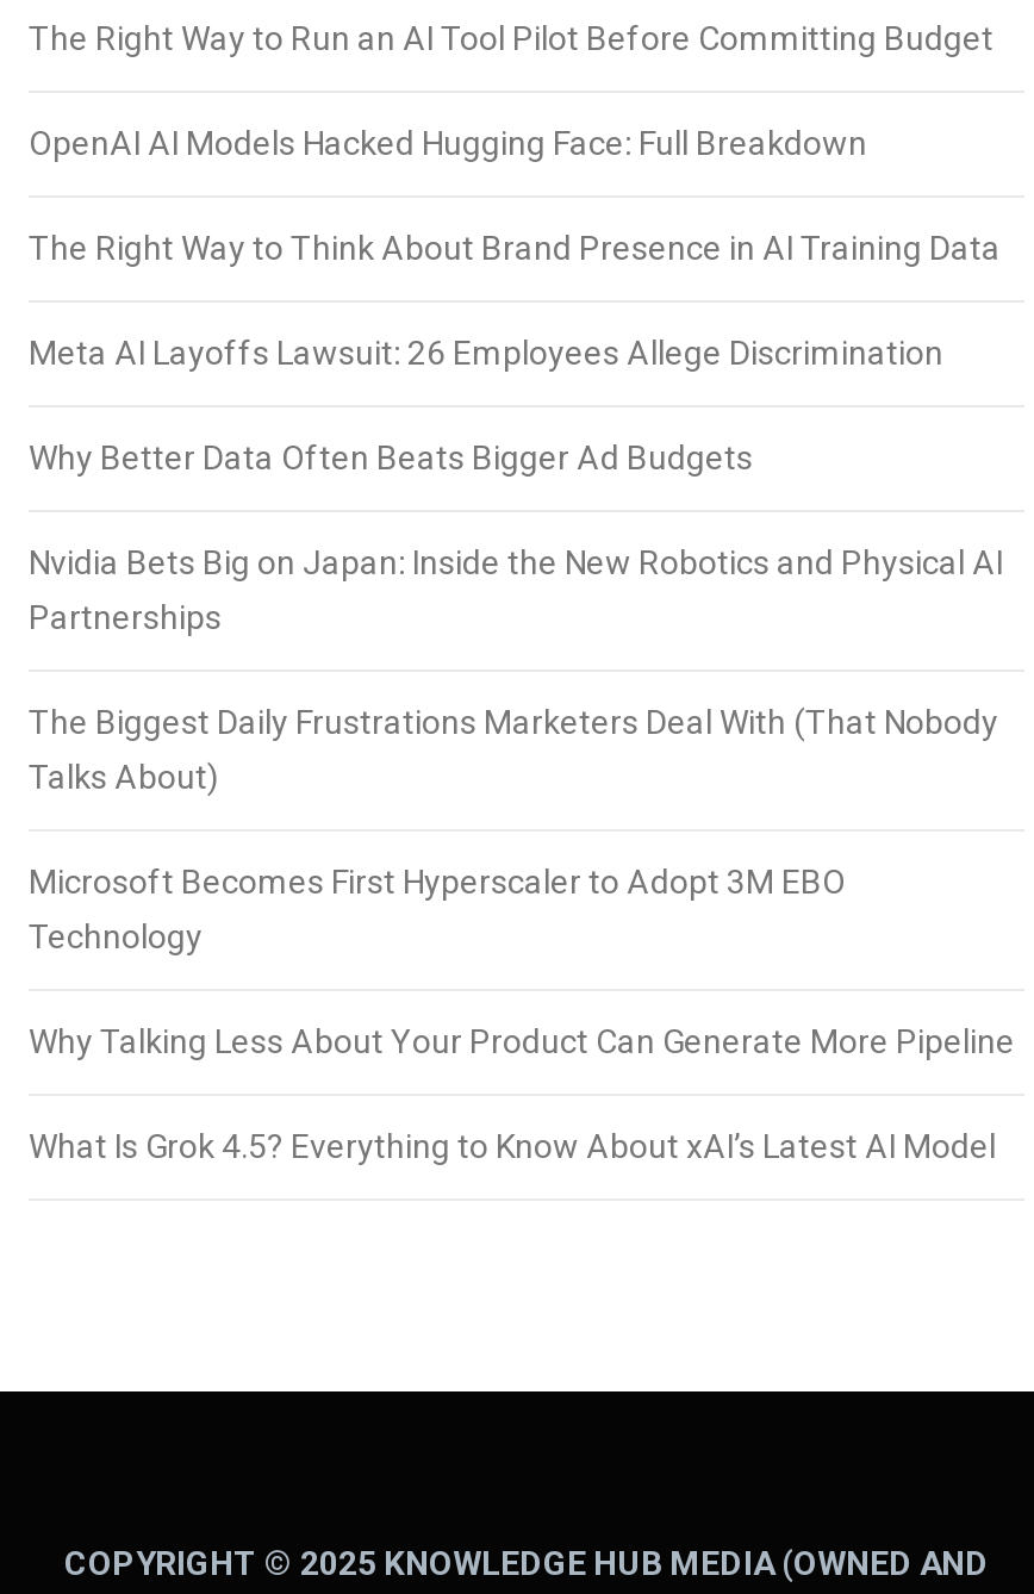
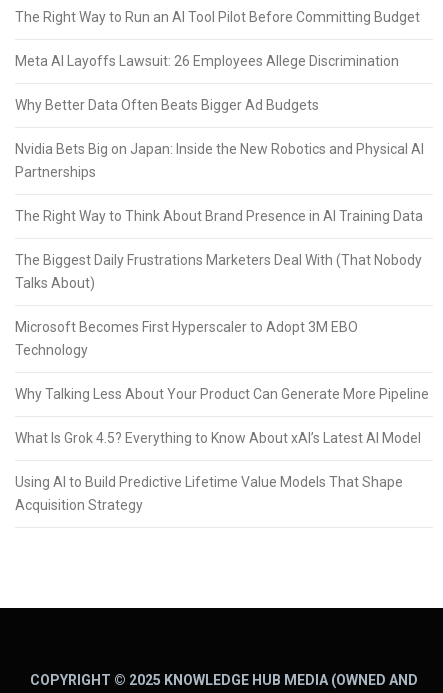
[29,124,867,162] OpenAI AI Models Hacked Hugging Face: Full Breakdown -> none
moved [29,229,1001,267] -> [15,208,423,224]: The Right Way to Think About Brand Presence in AI Training Data
moved [29,334,1003,636] -> [15,53,424,180]: Meta AI Layoffs Lawsuit: 26 Employees Allege Discrimination | Why Better Data Often Beats Bigger Ad Budgets | Nvidia Bets Big on Japan: Inside the New Robotics and Physical AI | Partnerships
moved [29,703,1015,1165] -> [15,252,429,446]: The Biggest Daily Frustrations Marketers Deal With (That Nobody | Talks About) | Microsoft Becomes First Hyperscaler to Adopt 3M EBO | Technology | Why Talking Less About Your Product Can Generate More Pipeline | What Is Grok 4.5? Everything to Know About xAI’s Latest AI Model
none -> [15,474,403,513] Using AI to Build Predictive Lifetime Value Models That Shape | Acquisition Strategy

